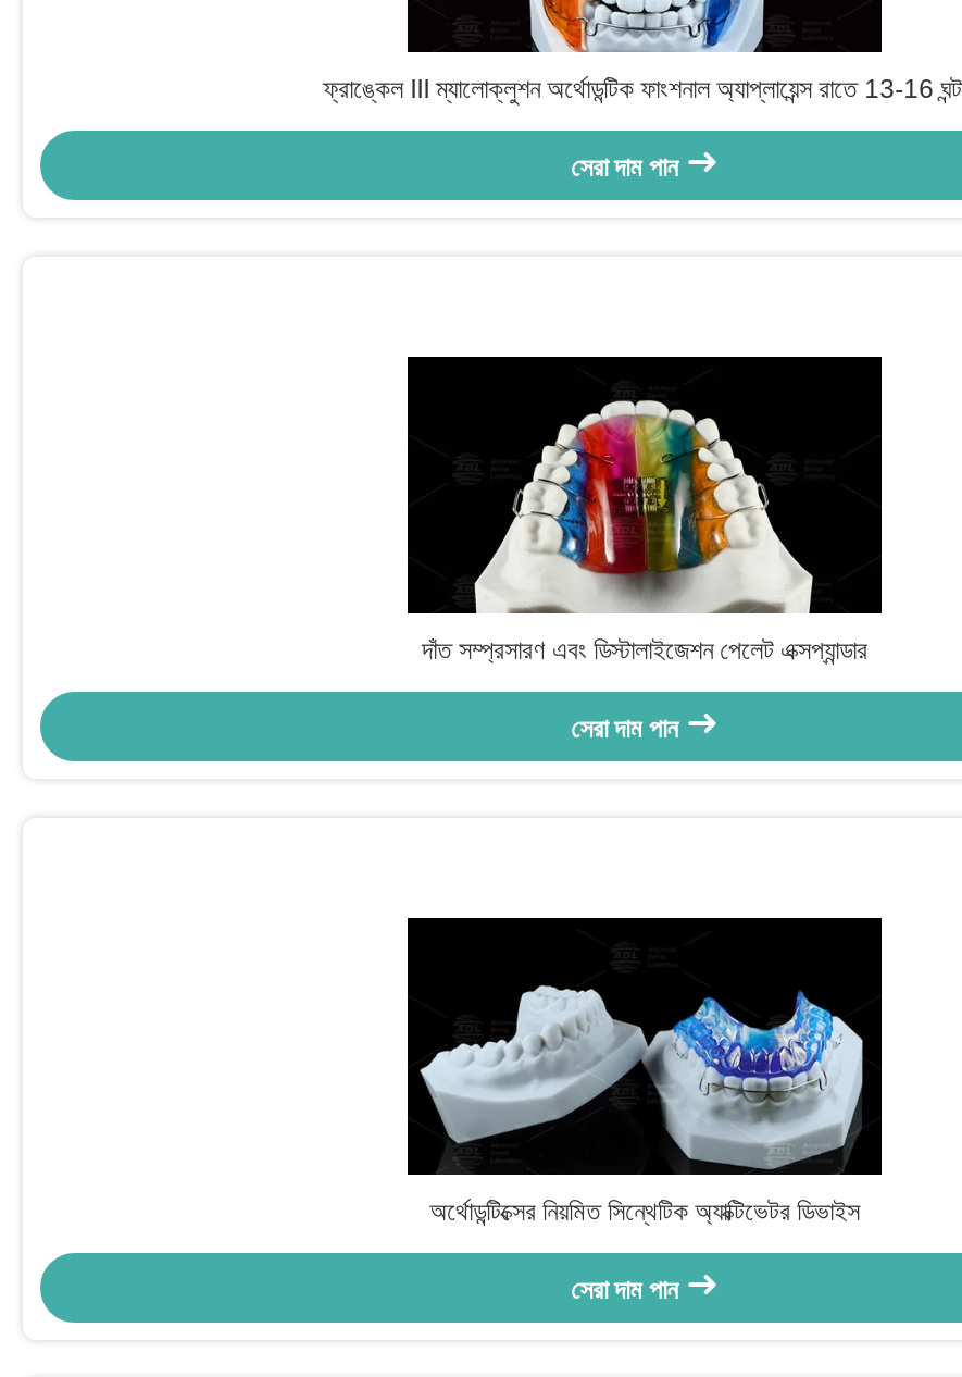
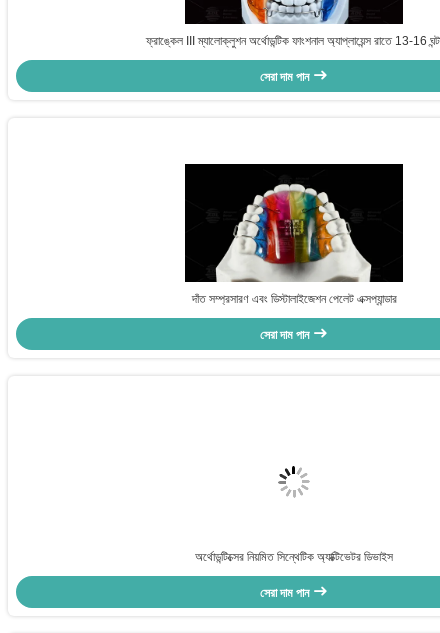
[405,916,884,1177] [image] -> none

